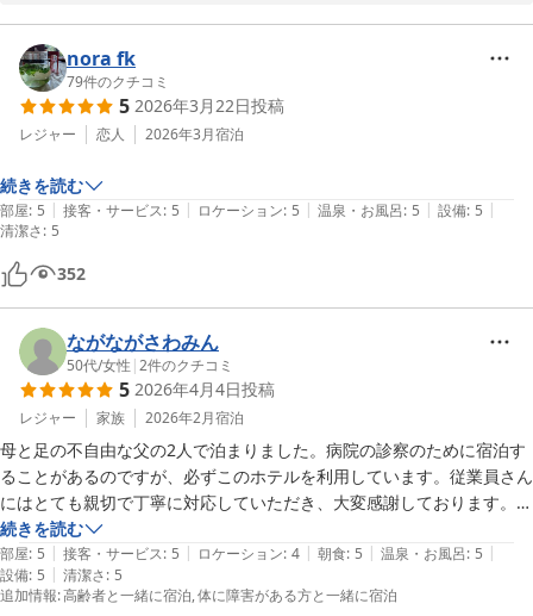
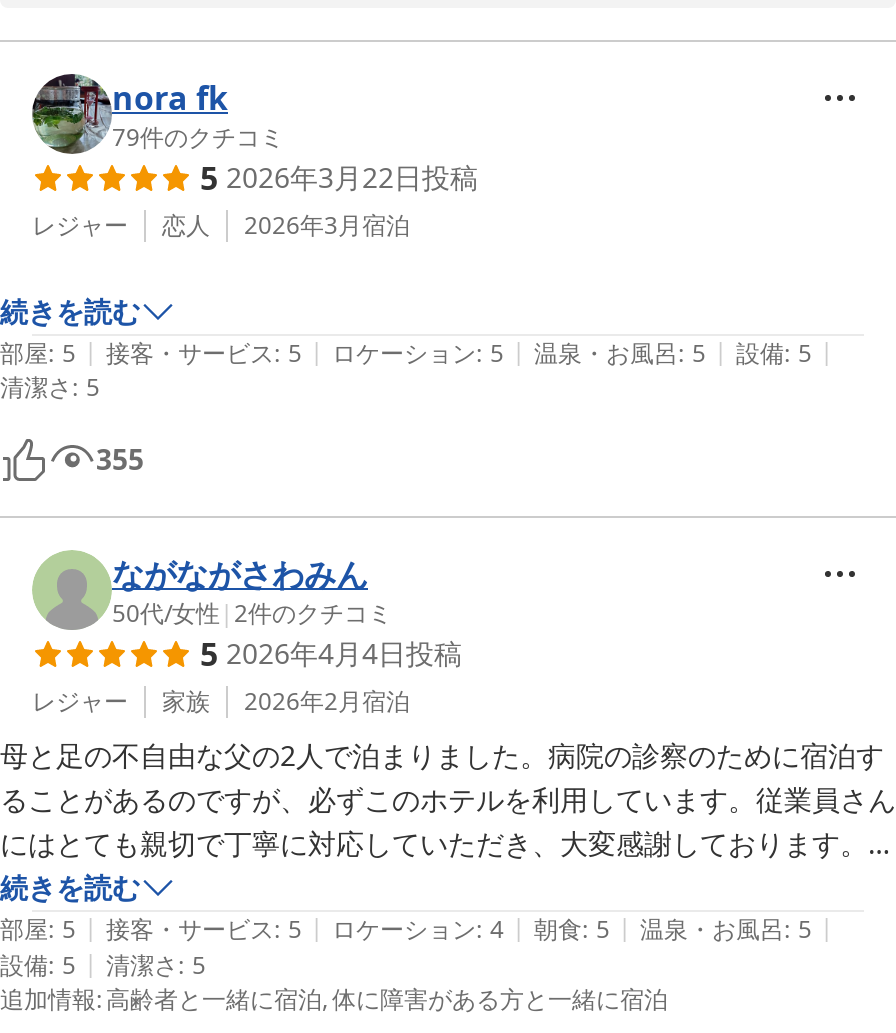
[57,262,86,285] 352 -> [96,440,144,478] 355

